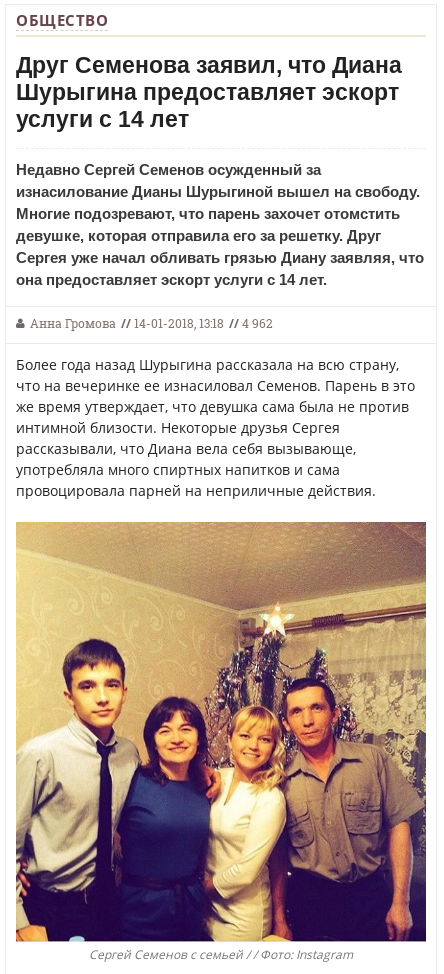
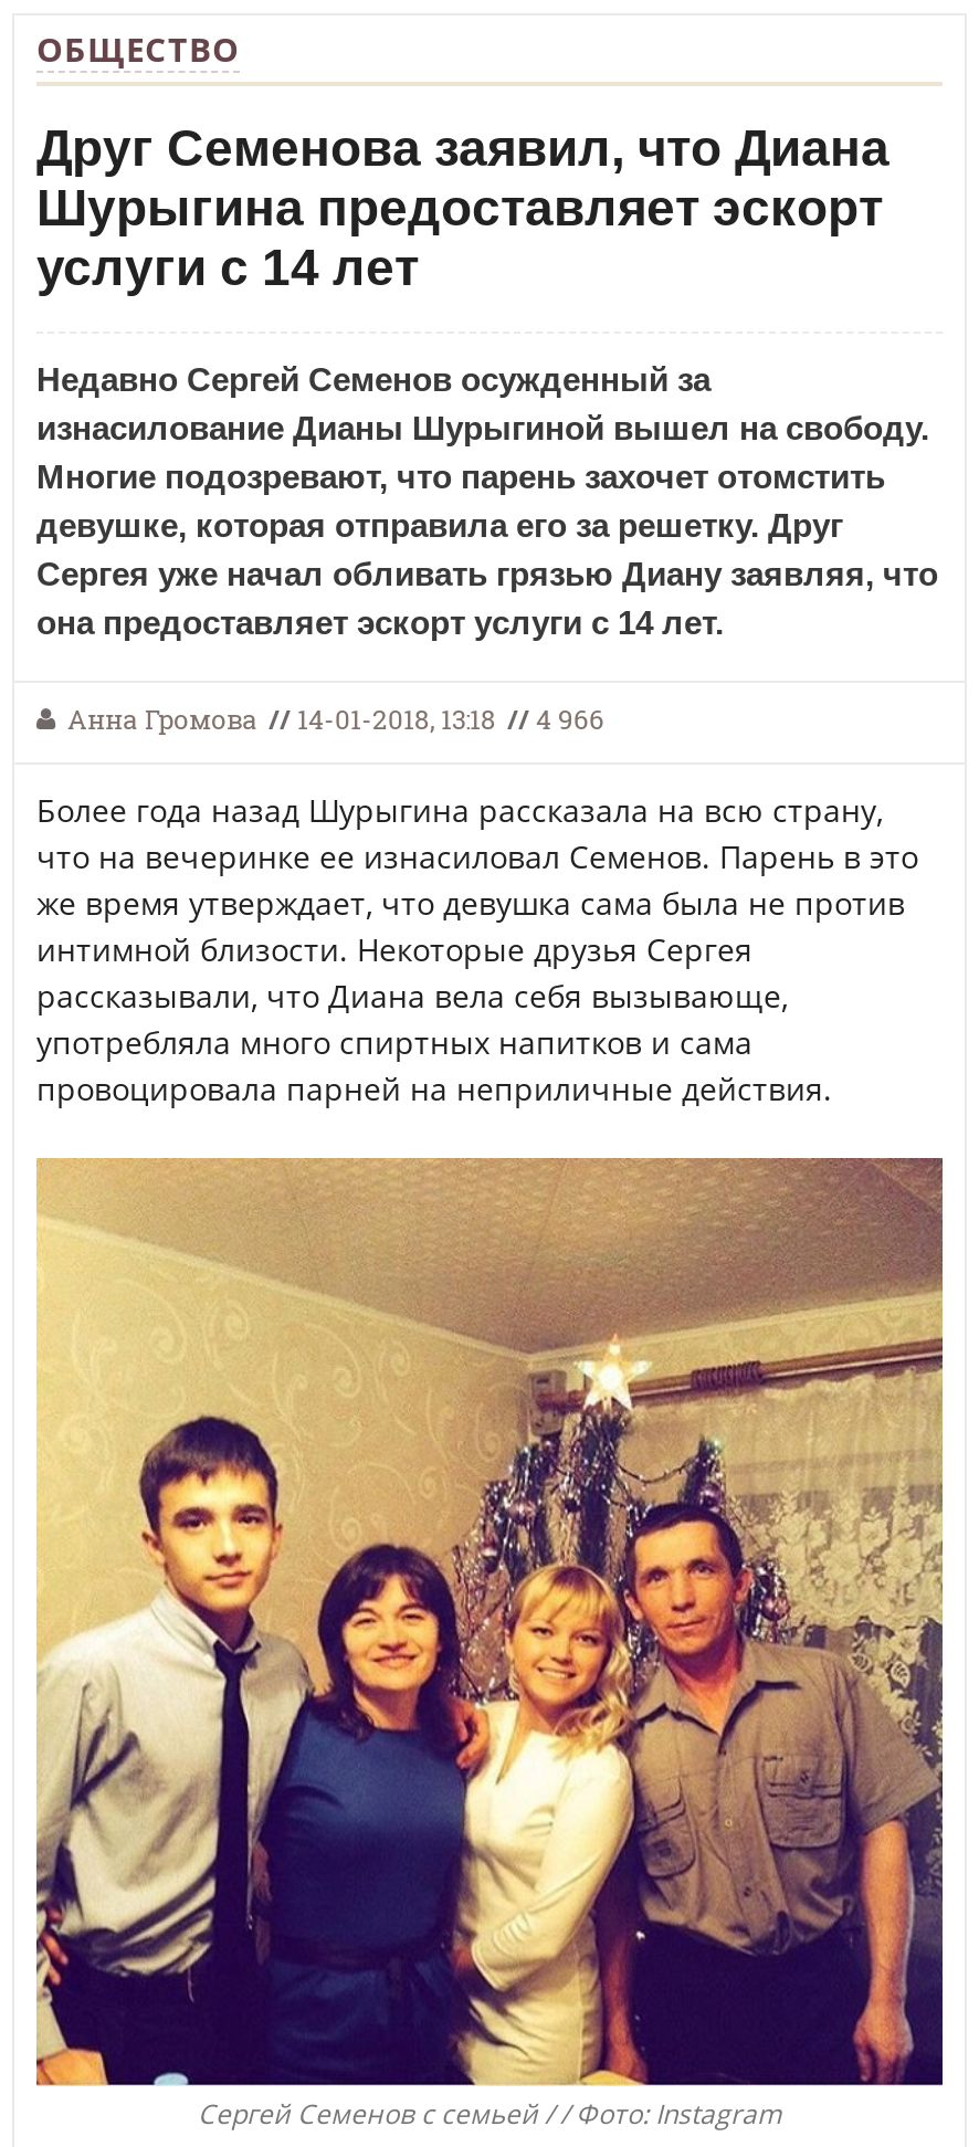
[30,315,273,332] Анна Громова // 14-01-2018, 13:18 // 4 962 -> [67,701,604,738] Анна Громова // 14-01-2018, 13:18 // 4 966

